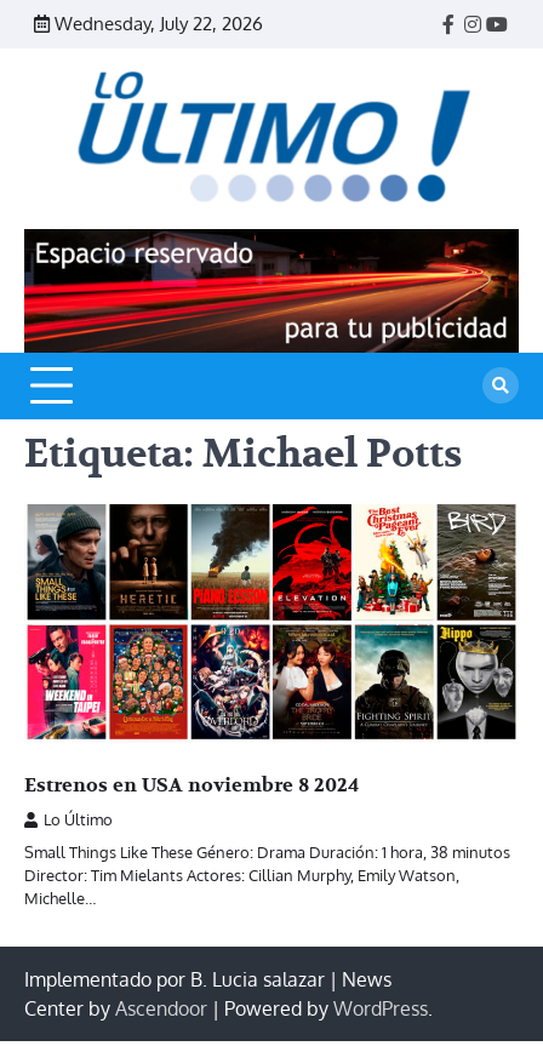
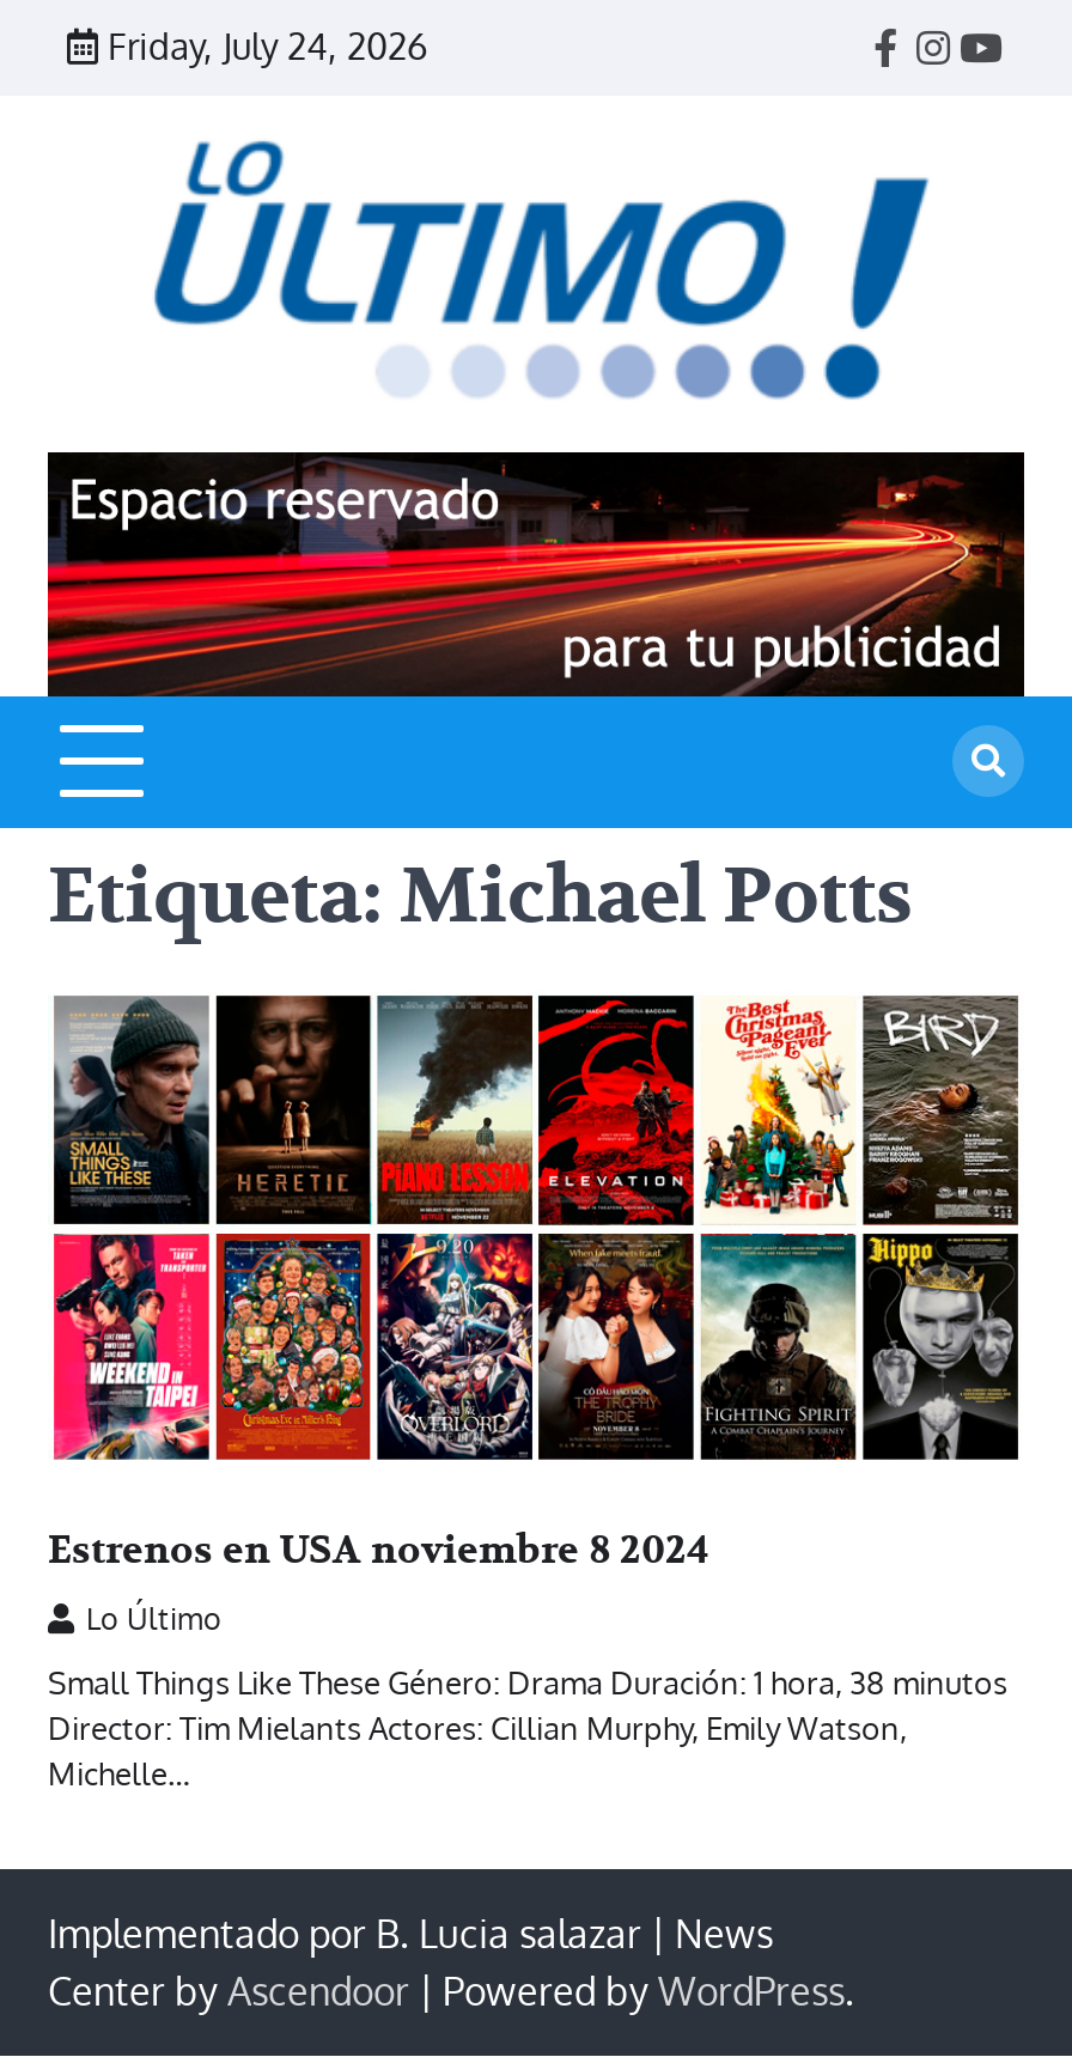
[55,12,263,35] Wednesday, July 22, 2026 -> [108,24,428,69] Friday, July 24, 2026

